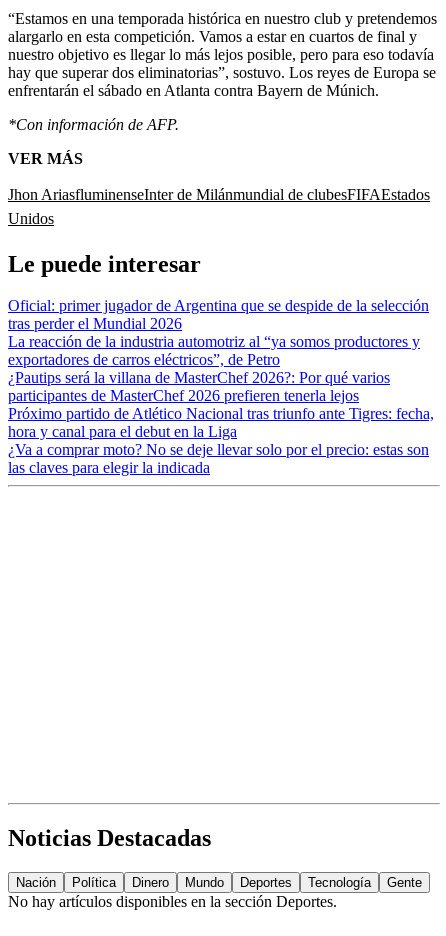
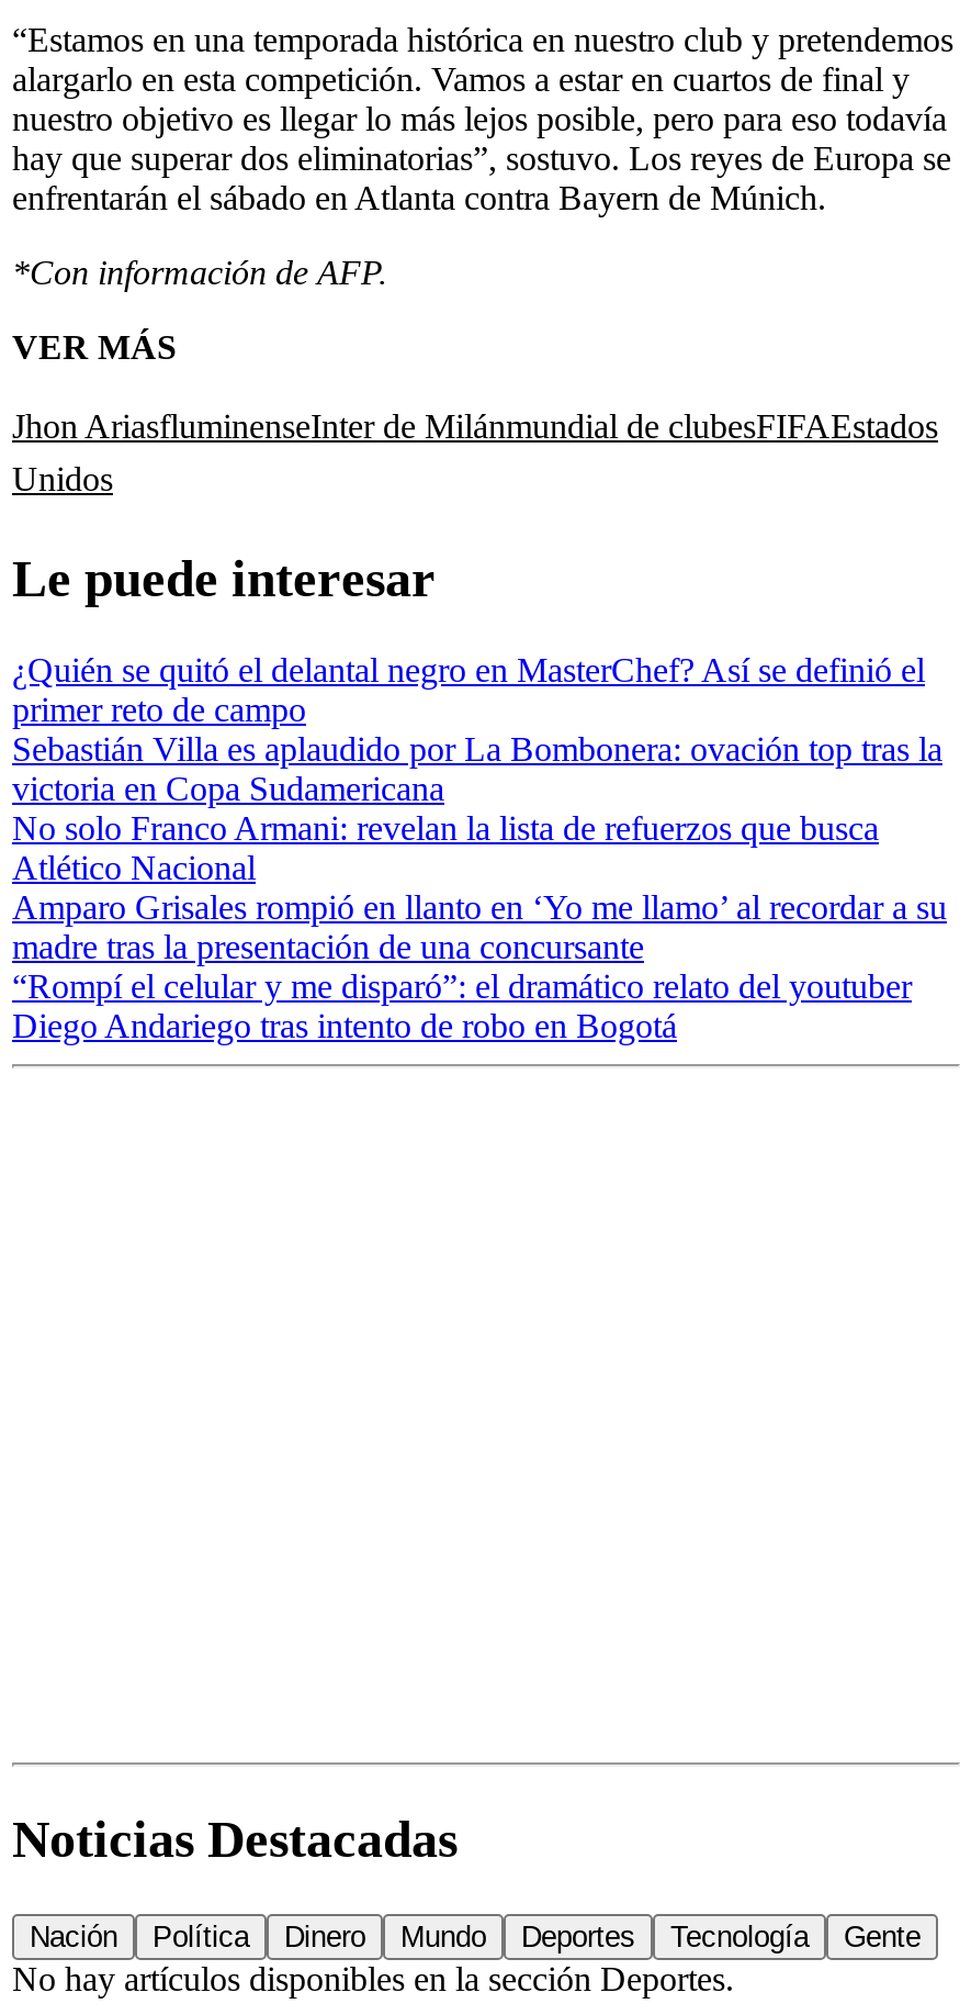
[8,297,434,476] Oficial: primer jugador de Argentina que se despide de la selección | tras perder el Mundial 2026 | La reacción de la industria automotriz al “ya somos productores y | exportadores de carros eléctricos”, de Petro | ¿Pautips será la villana de MasterChef 2026?: Por qué varios | participantes de MasterChef 2026 prefieren tenerla lejos | Próximo partido de Atlético Nacional tras triunfo ante Tigres: fecha, | hora y canal para el debut en la Liga | ¿Va a comprar moto? No se deje llevar solo por el precio: estas son | las claves para elegir la indicada -> [12,652,947,1045] ¿Quién se quitó el delantal negro en MasterChef? Así se definió el | primer reto de campo | Sebastián Villa es aplaudido por La Bombonera: ovación top tras la | victoria en Copa Sudamericana | No solo Franco Armani: revelan la lista de refuerzos que busca | Atlético Nacional | Amparo Grisales rompió en llanto en ‘Yo me llamo’ al recordar a su | madre tras la presentación de una concursante | “Rompí el celular y me disparó”: el dramático relato del youtuber | Diego Andariego tras intento de robo en Bogotá

